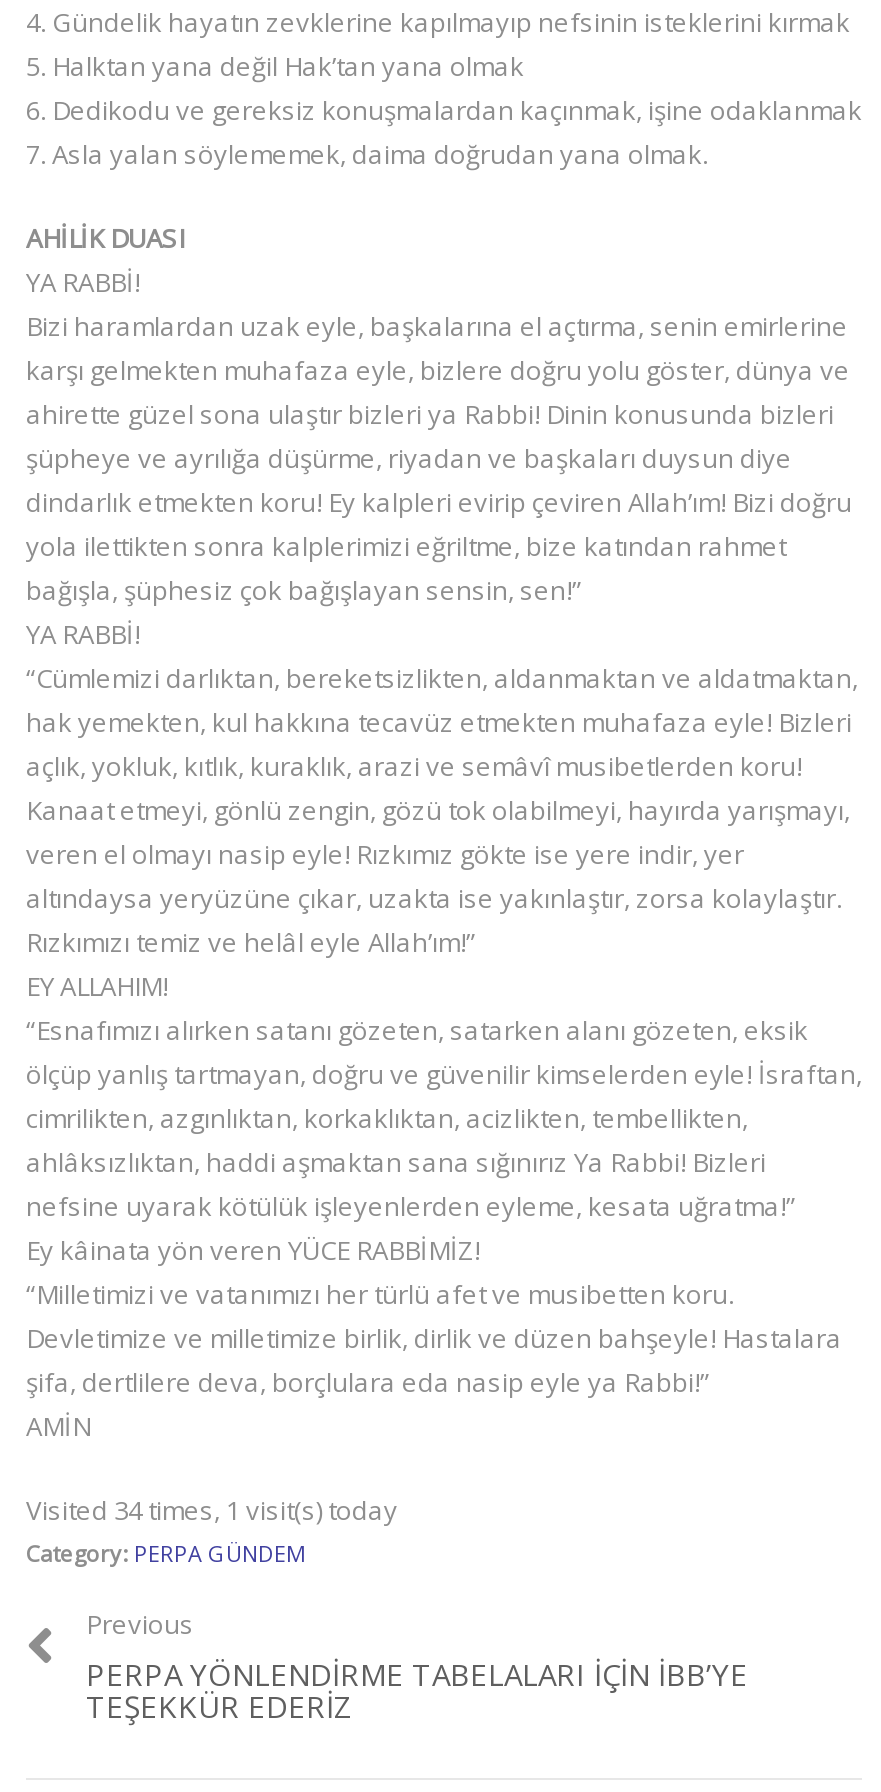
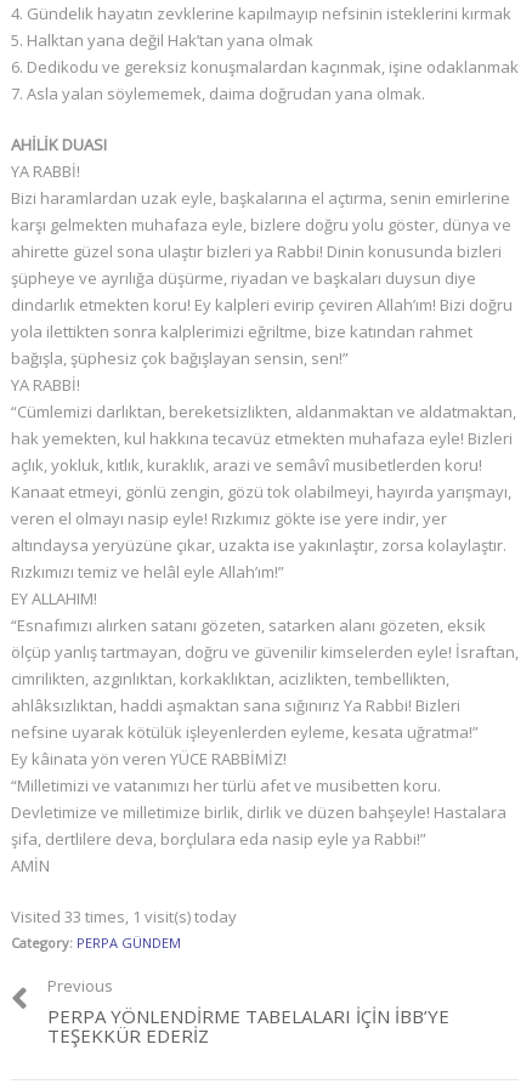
[26,1492,398,1528] Visited 34 times, 1 visit(s) today -> [11,906,237,927] Visited 33 times, 1 visit(s) today

